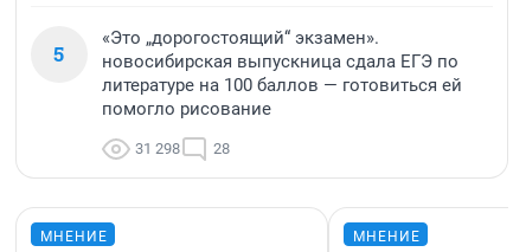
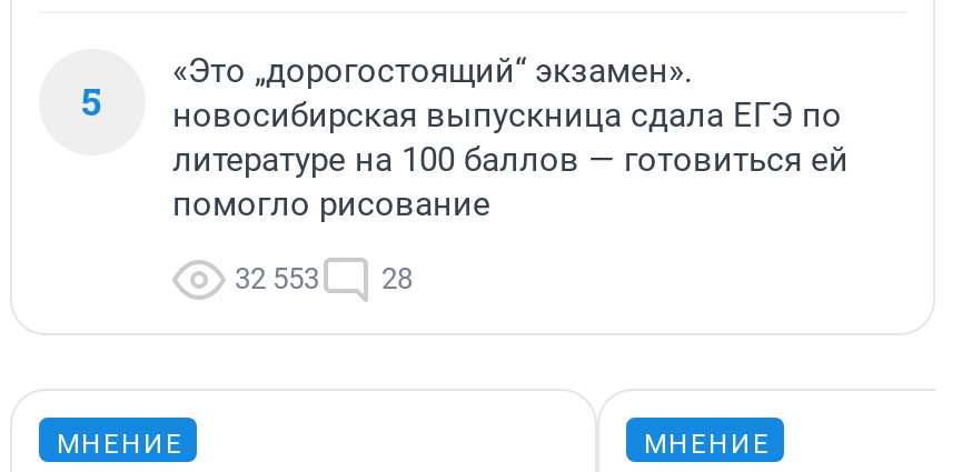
[135,140,230,158] 31 298 28 -> [235,263,413,296] 32 553 28

